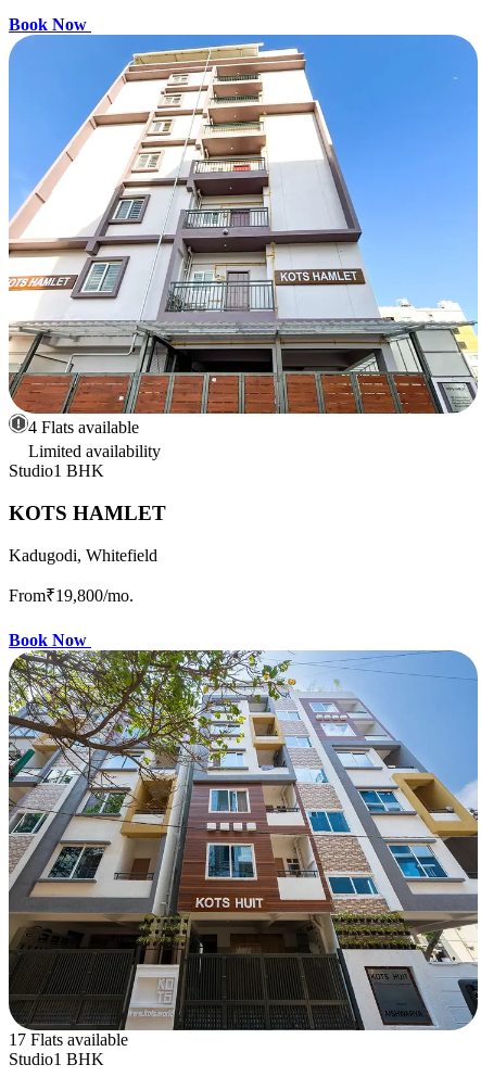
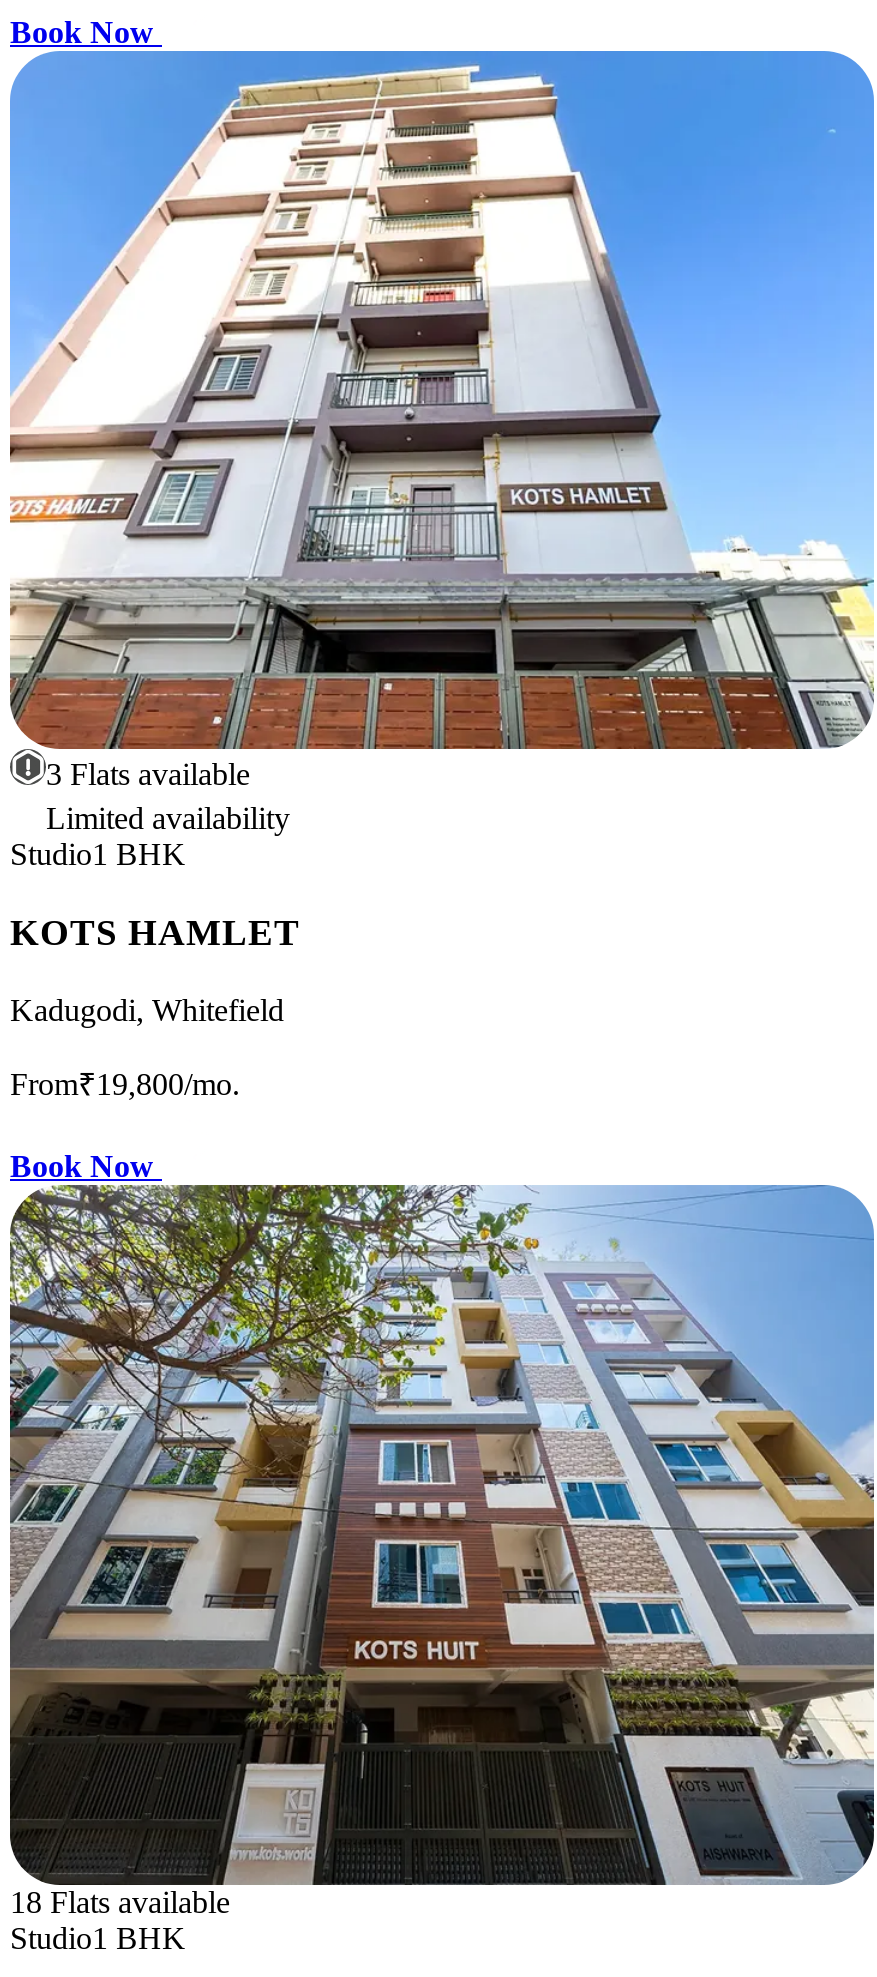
[28,418,139,437] 4 Flats available -> [46,758,250,792] 3 Flats available
[9,1030,128,1048] 17 Flats available -> [10,1884,230,1918] 18 Flats available

